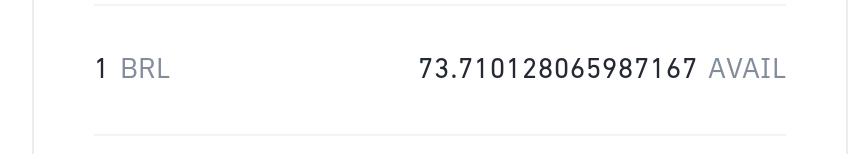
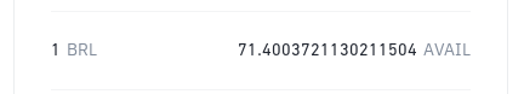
[418,56,786,84] 73.710128065987167 AVAIL -> [238,42,471,59] 71.4003721130211504 AVAIL

